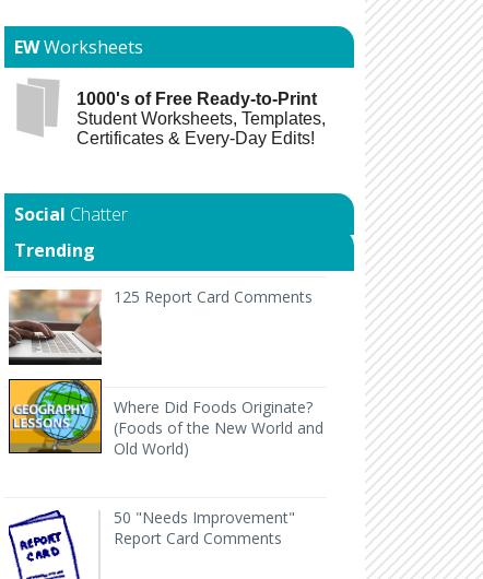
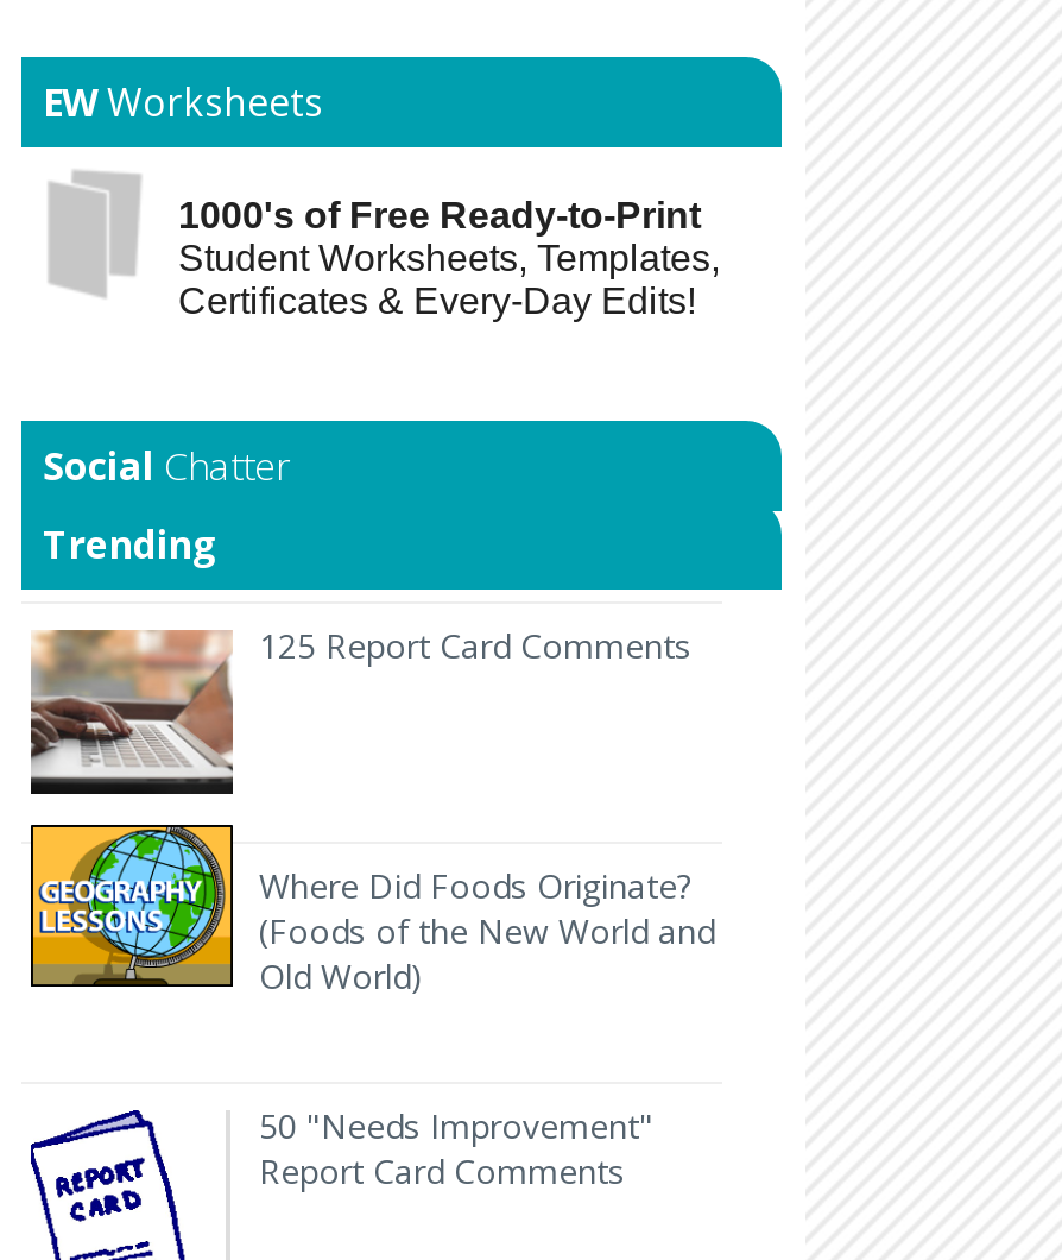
[36,382,94,437] [image] -> [90,832,219,951] [image]

